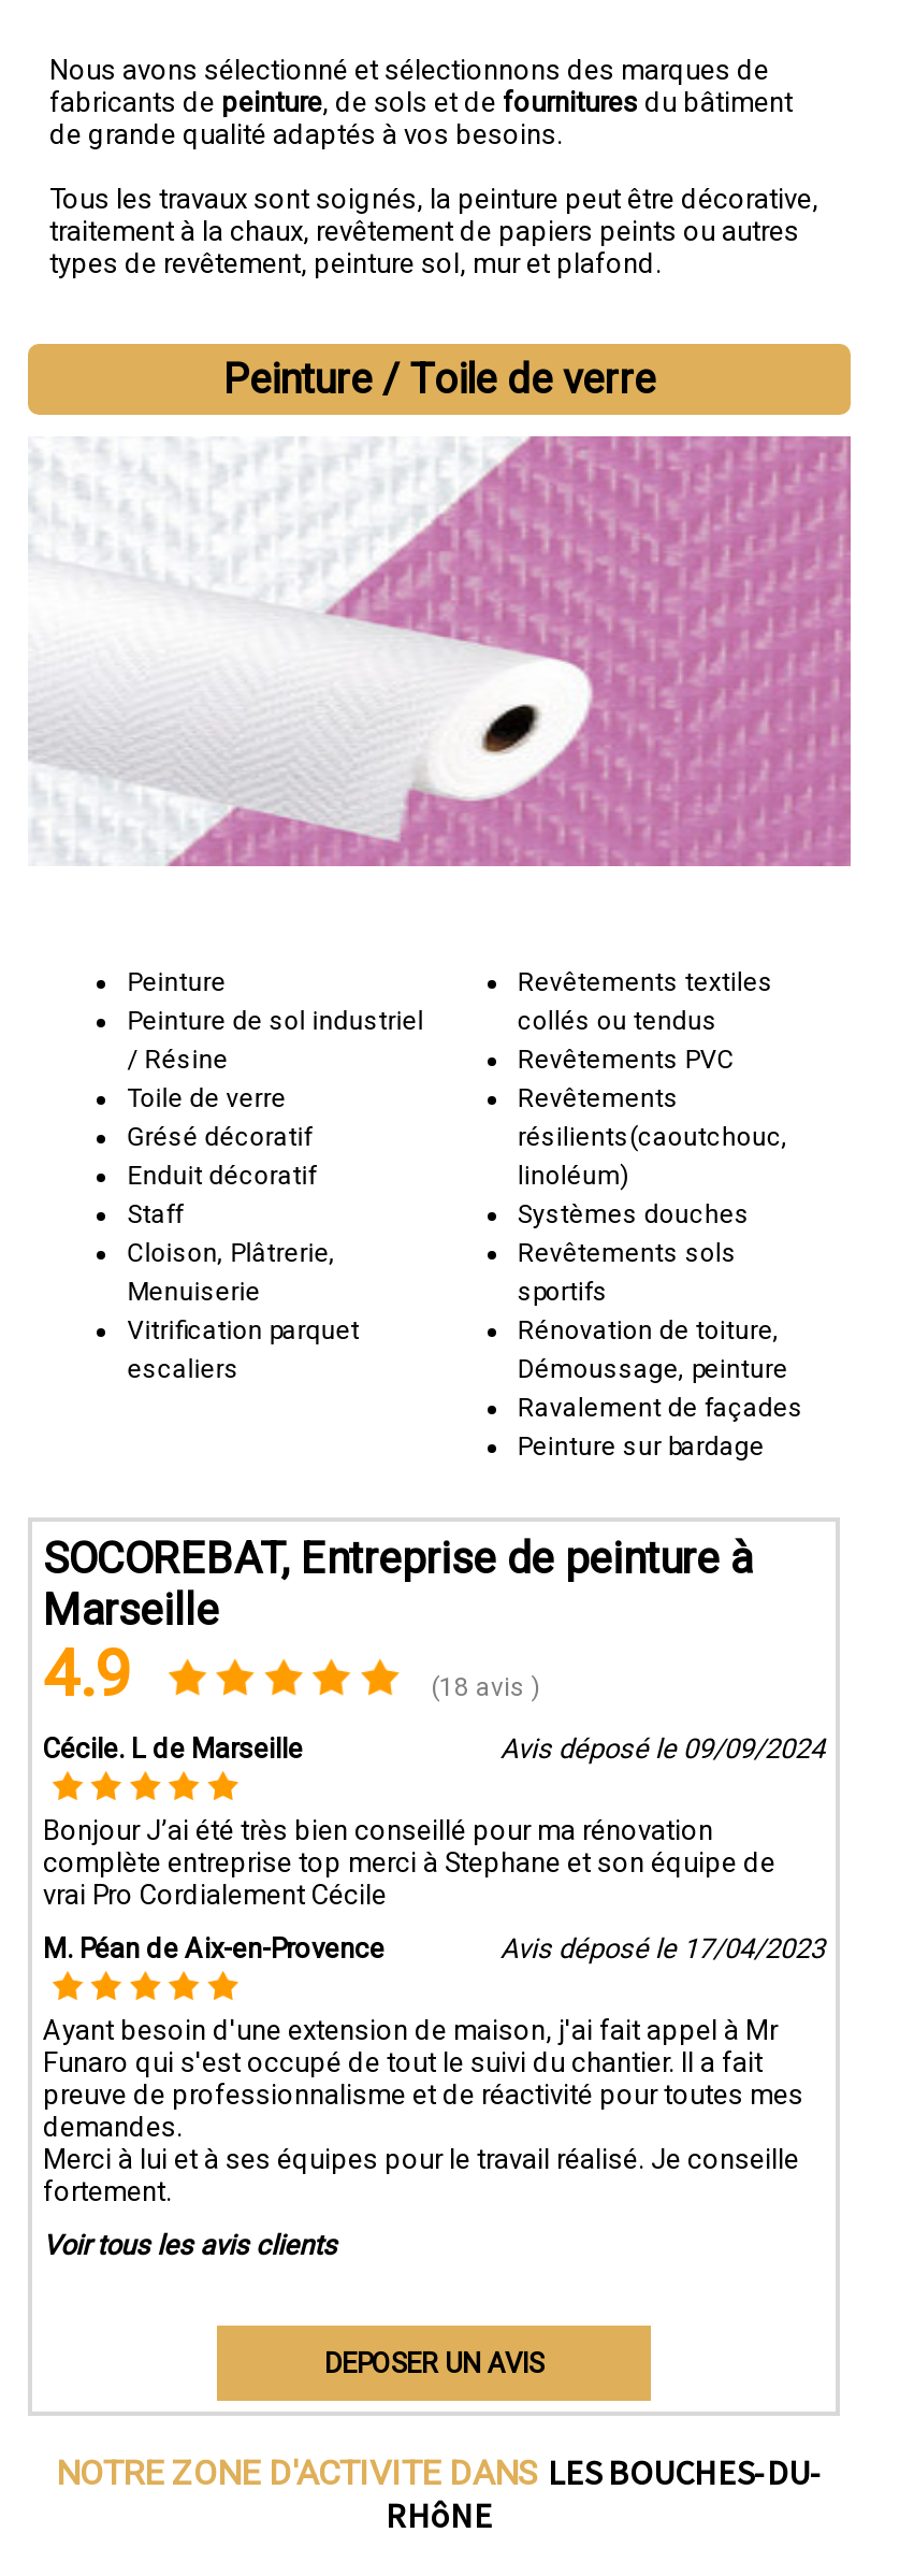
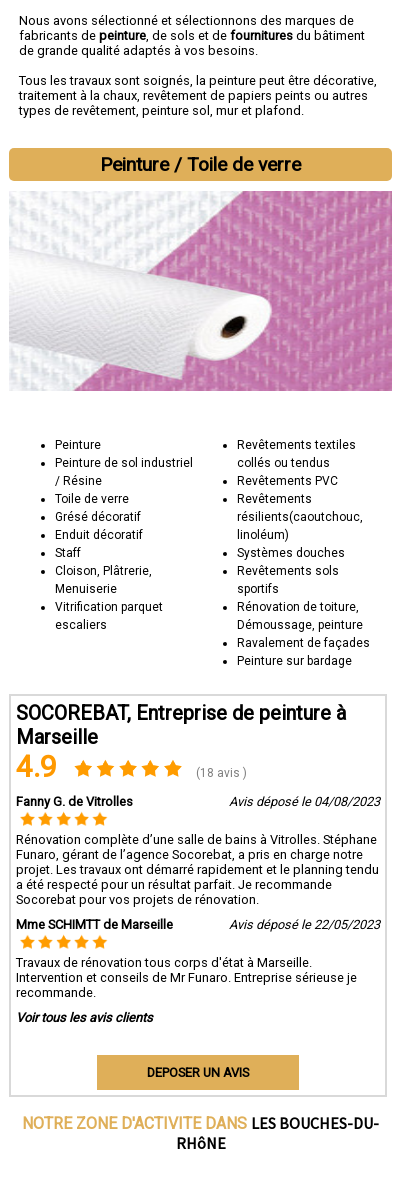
[43,1732,825,1764] Cécile. L de Marseille | Avis déposé le 09/09/2024 -> [16,794,380,809] Fanny G. de Vitrolles | Avis déposé le 04/08/2023
[43,1814,775,1910] Bonjour J’ai été très bien conseillé pour ma rénovation | complète entreprise top merci à Stephane et son équipe de | vrai Pro Cordialement Cécile -> [16,832,379,907] Rénovation complète d’une salle de bains à Vitrolles. Stéphane | Funaro, gérant de l’agence Socorebat, a pris en charge notre | projet. Les travaux ont démarré rapidement et le planning tendu | a été respecté pour un résultat parfait. Je recommande | Socorebat pour vos projets de rénovation.
[43,1932,825,1964] M. Péan de Aix-en-Provence | Avis déposé le 17/04/2023 -> [16,917,380,932] Mme SCHIMTT de Marseille | Avis déposé le 22/05/2023
[43,2014,803,2207] Ayant besoin d'une extension de maison, j'ai fait appel à Mr | Funaro qui s'est occupé de tout le suivi du chantier. Il a fait | preuve de professionnalisme et de réactivité pour toutes mes | demandes. | Merci à lui et à ses équipes pour le travail réalisé. Je conseille | fortement. -> [16,955,357,1000] Travaux de rénovation tous corps d'état à Marseille. | Intervention et conseils de Mr Funaro. Entreprise sérieuse je | recommande.

